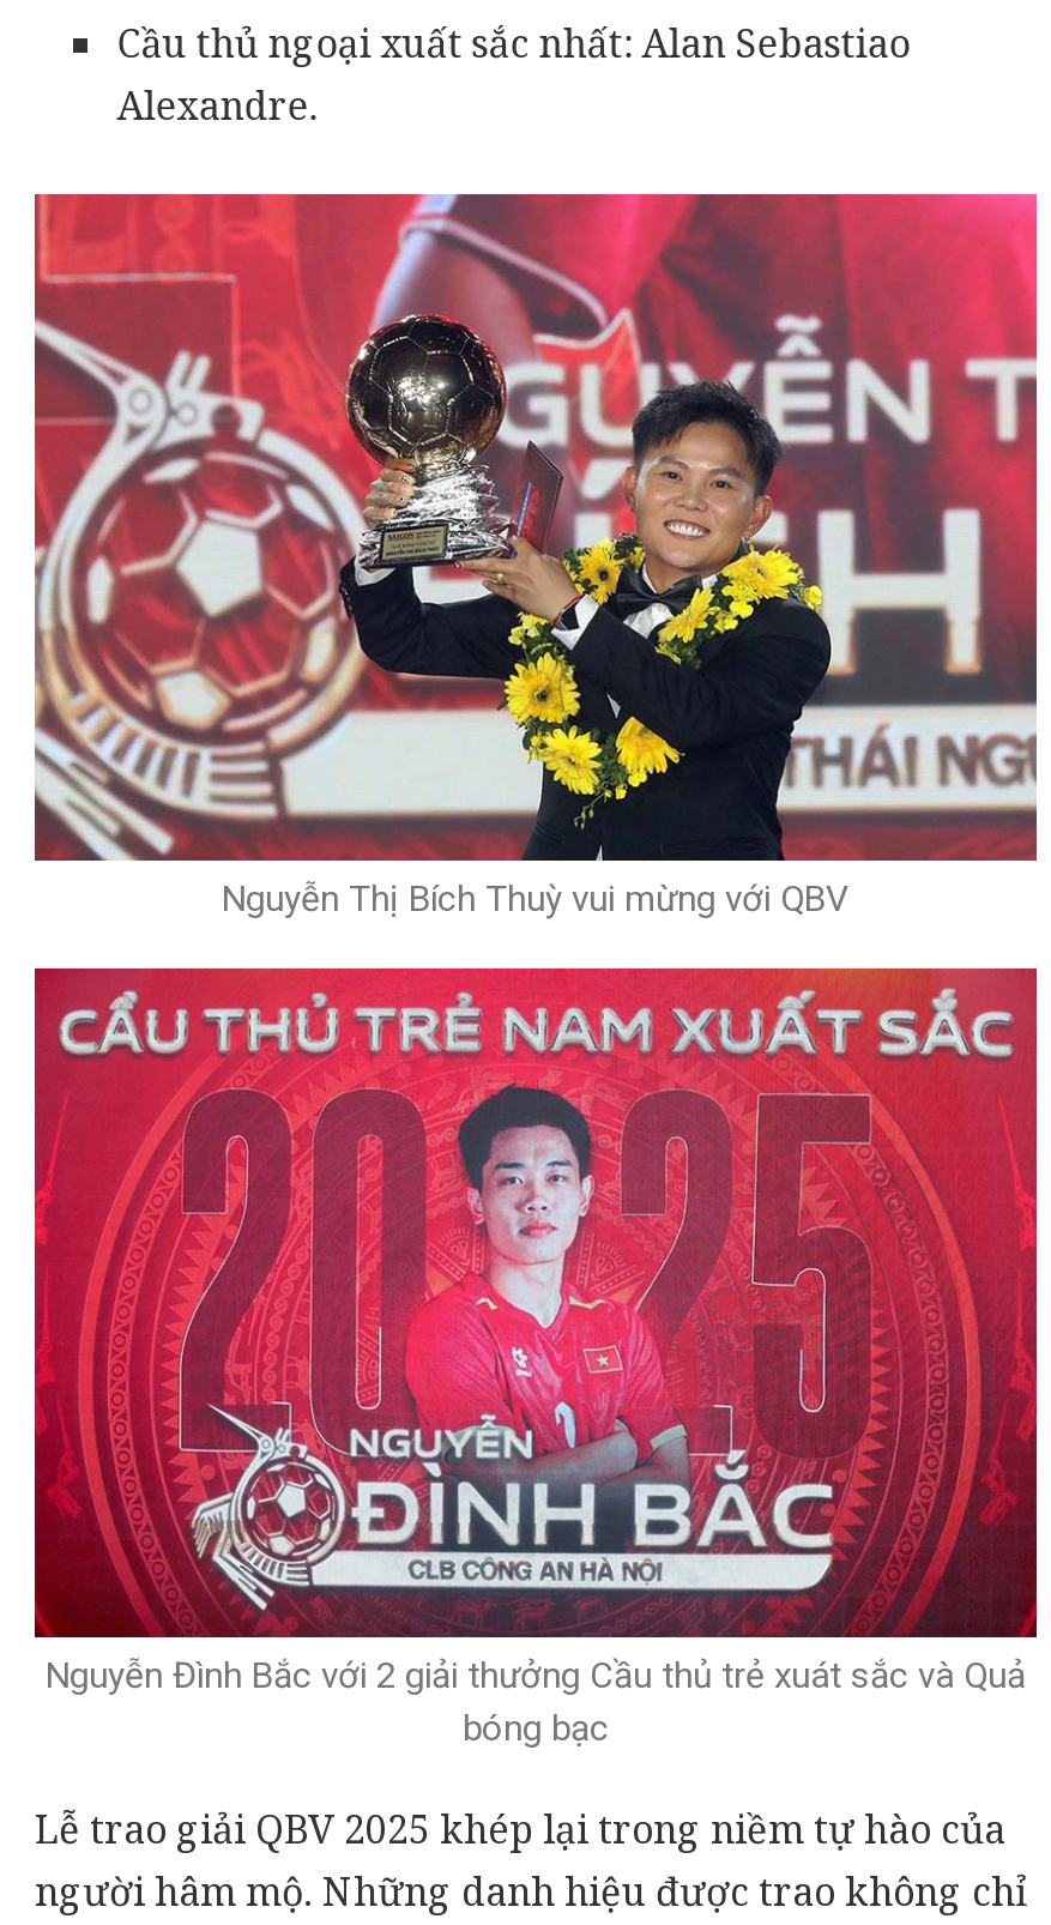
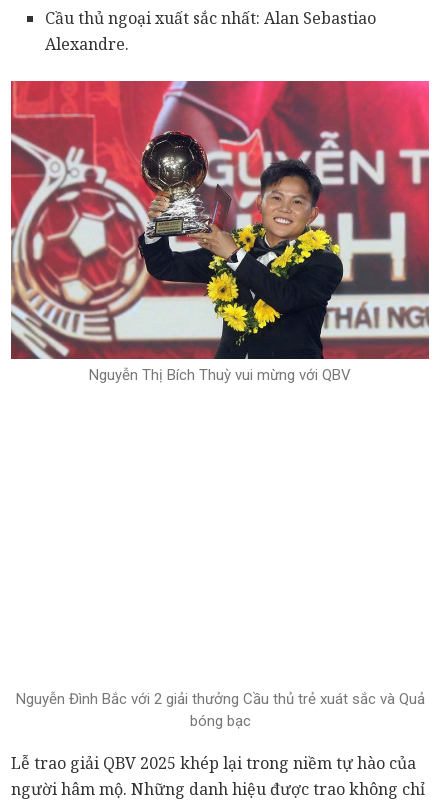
[32,966,1039,1640] [image] -> none

